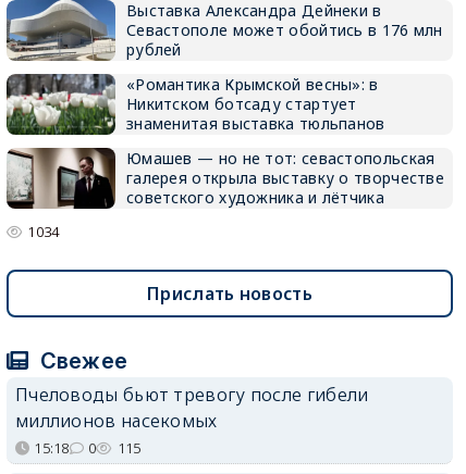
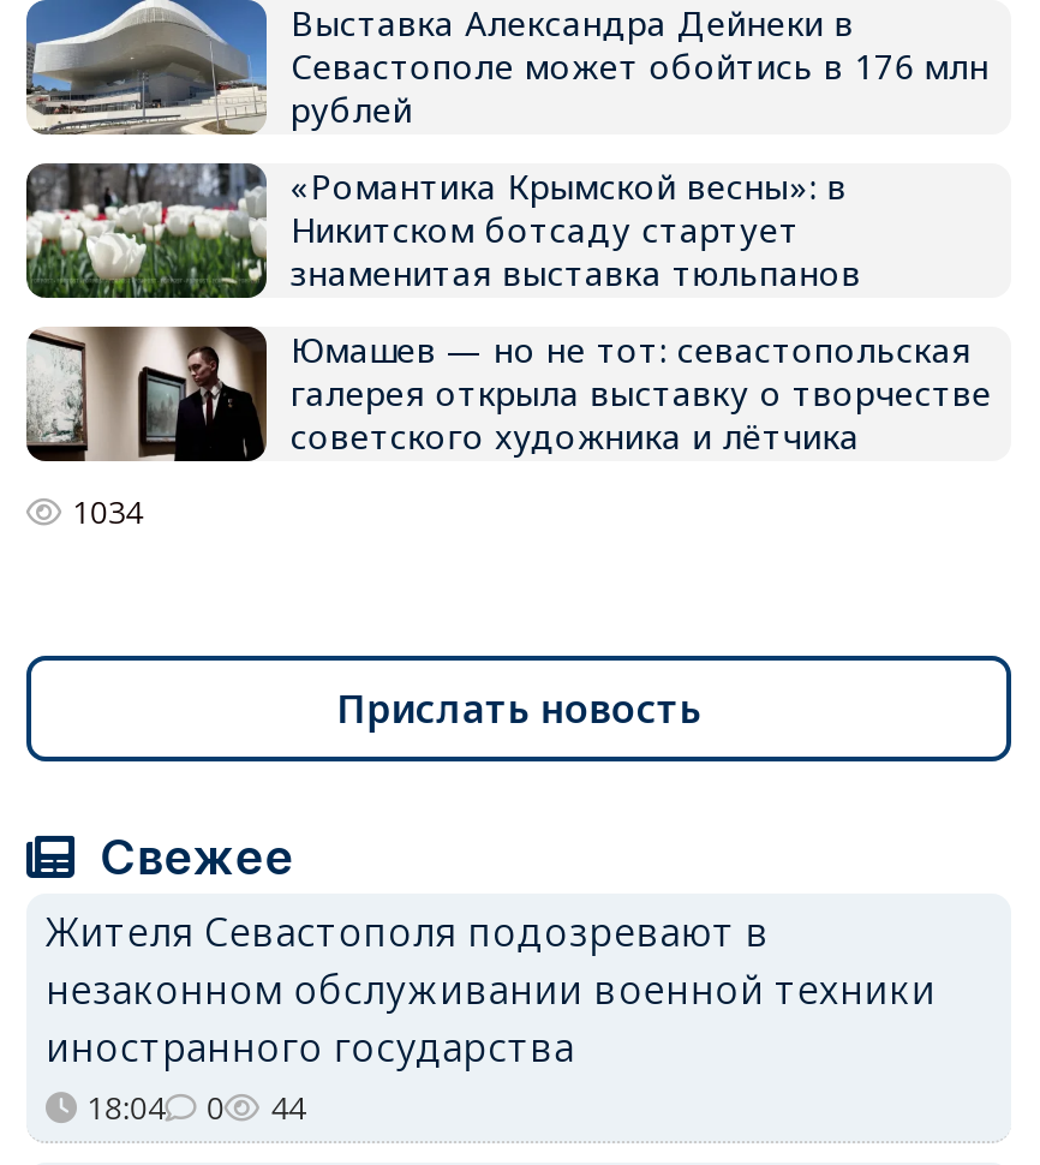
[15,383,369,458] Пчеловоды бьют тревогу после гибели | миллионов насекомых | 15:18 -> [46,906,936,1130] Жителя Севастополя подозревают в | незаконном обслуживании военной техники | иностранного государства | 18:04
[117,438,141,458] 115 -> [271,1086,306,1130] 44

